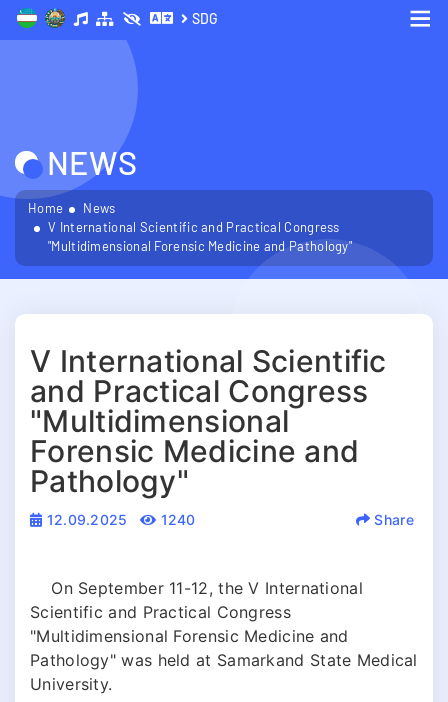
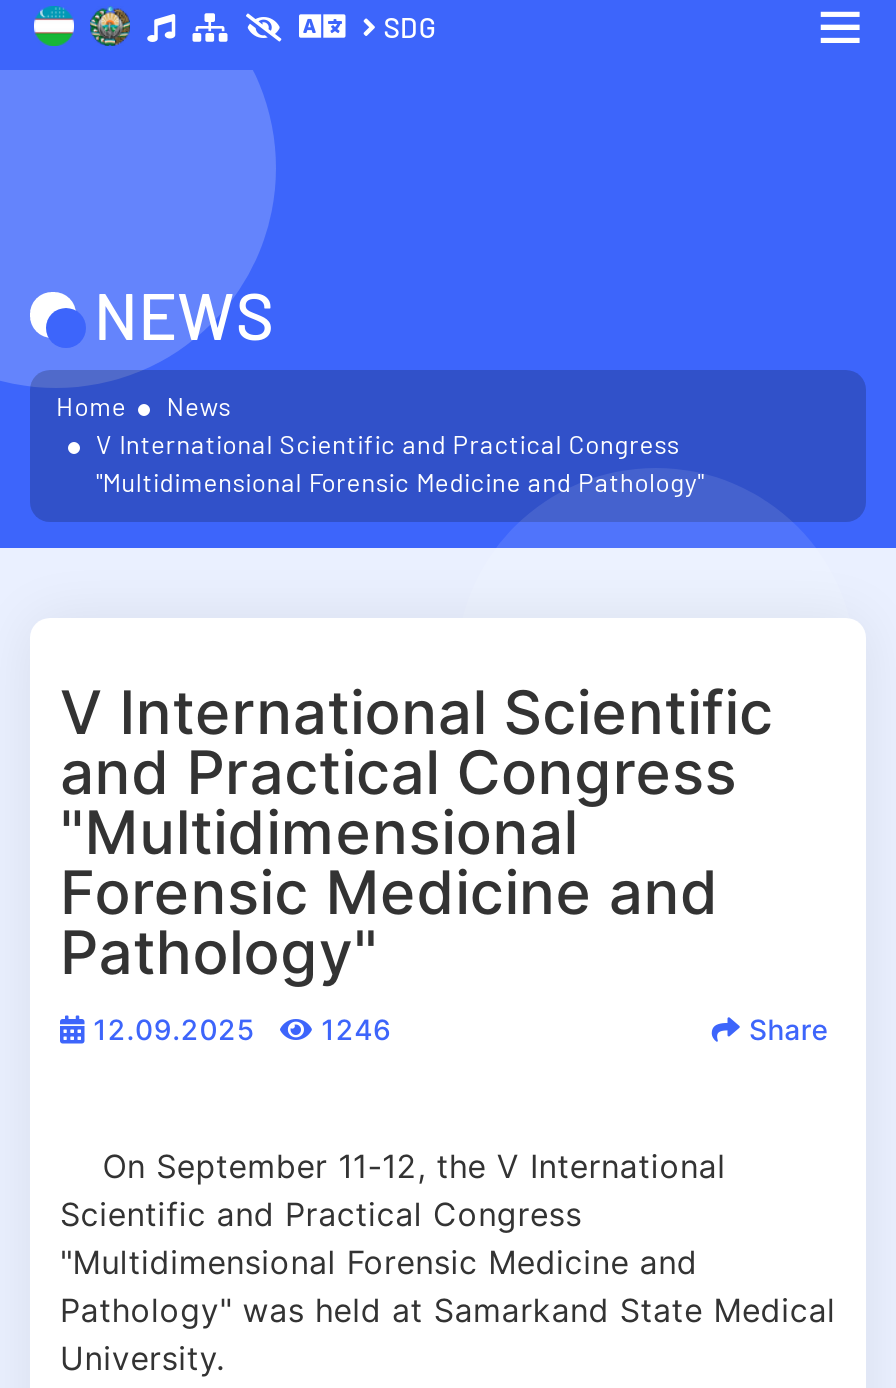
[47,511,196,528] 12.09.2025 1240 -> [93,1012,392,1046] 12.09.2025 1246

